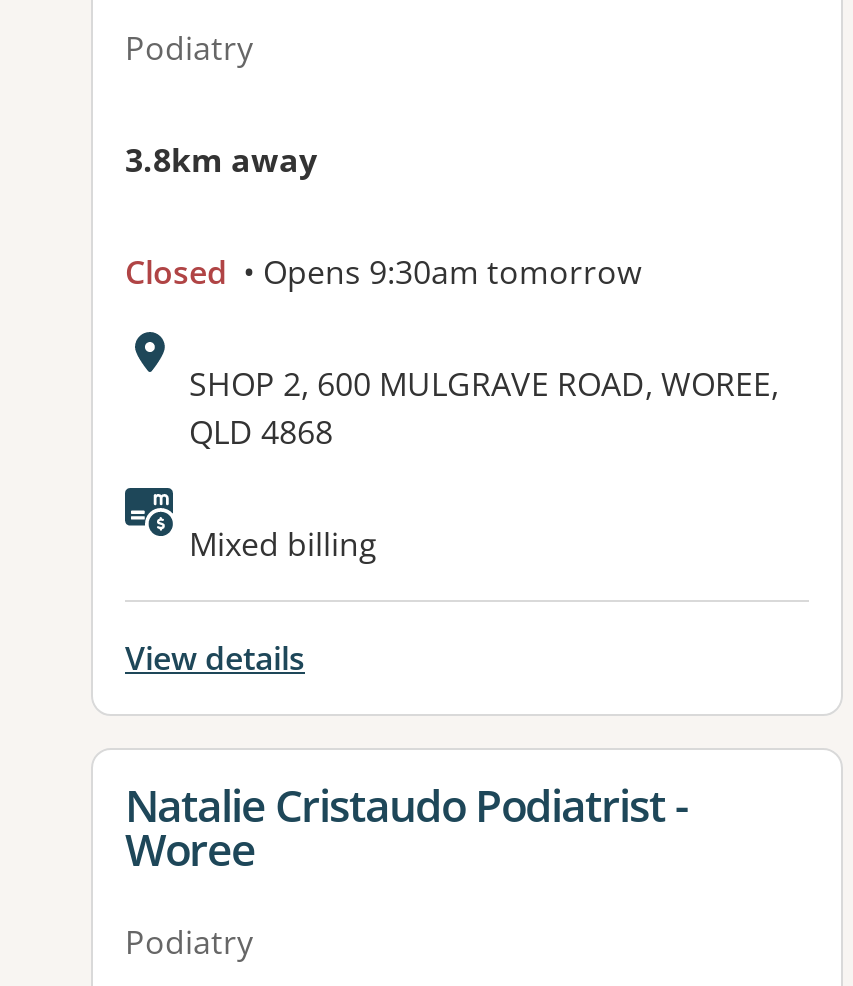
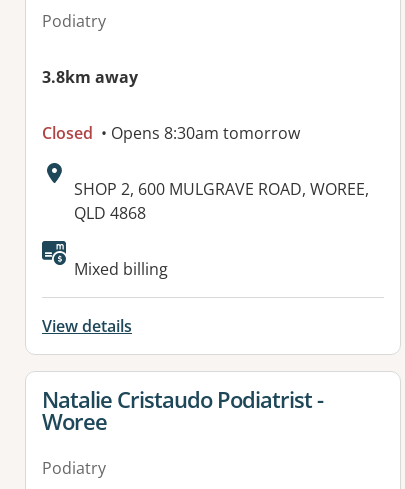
[125,251,641,295] Closed • Opens 9:30am tomorrow -> [42,122,300,144] Closed • Opens 8:30am tomorrow

